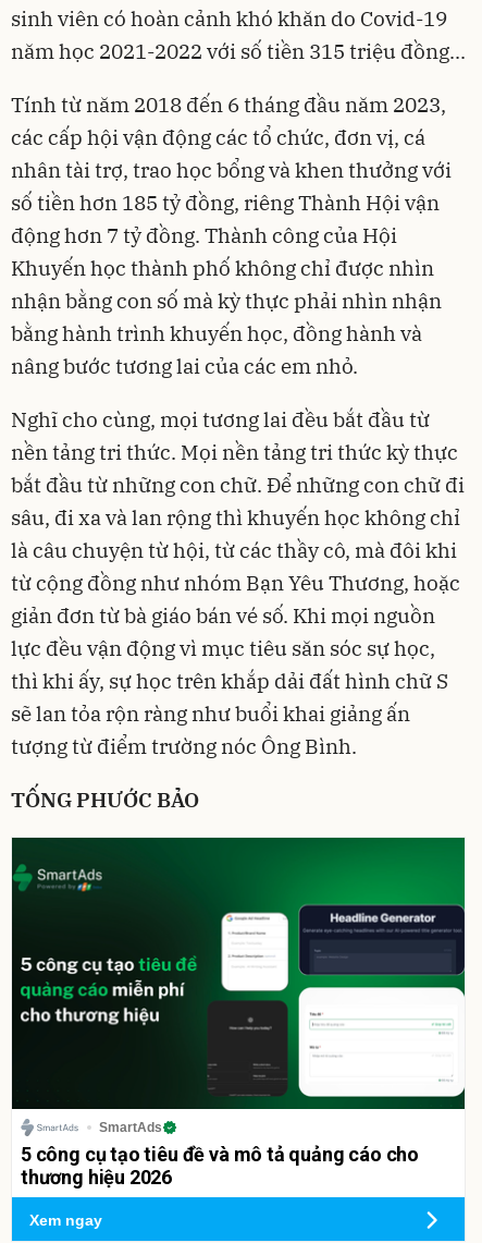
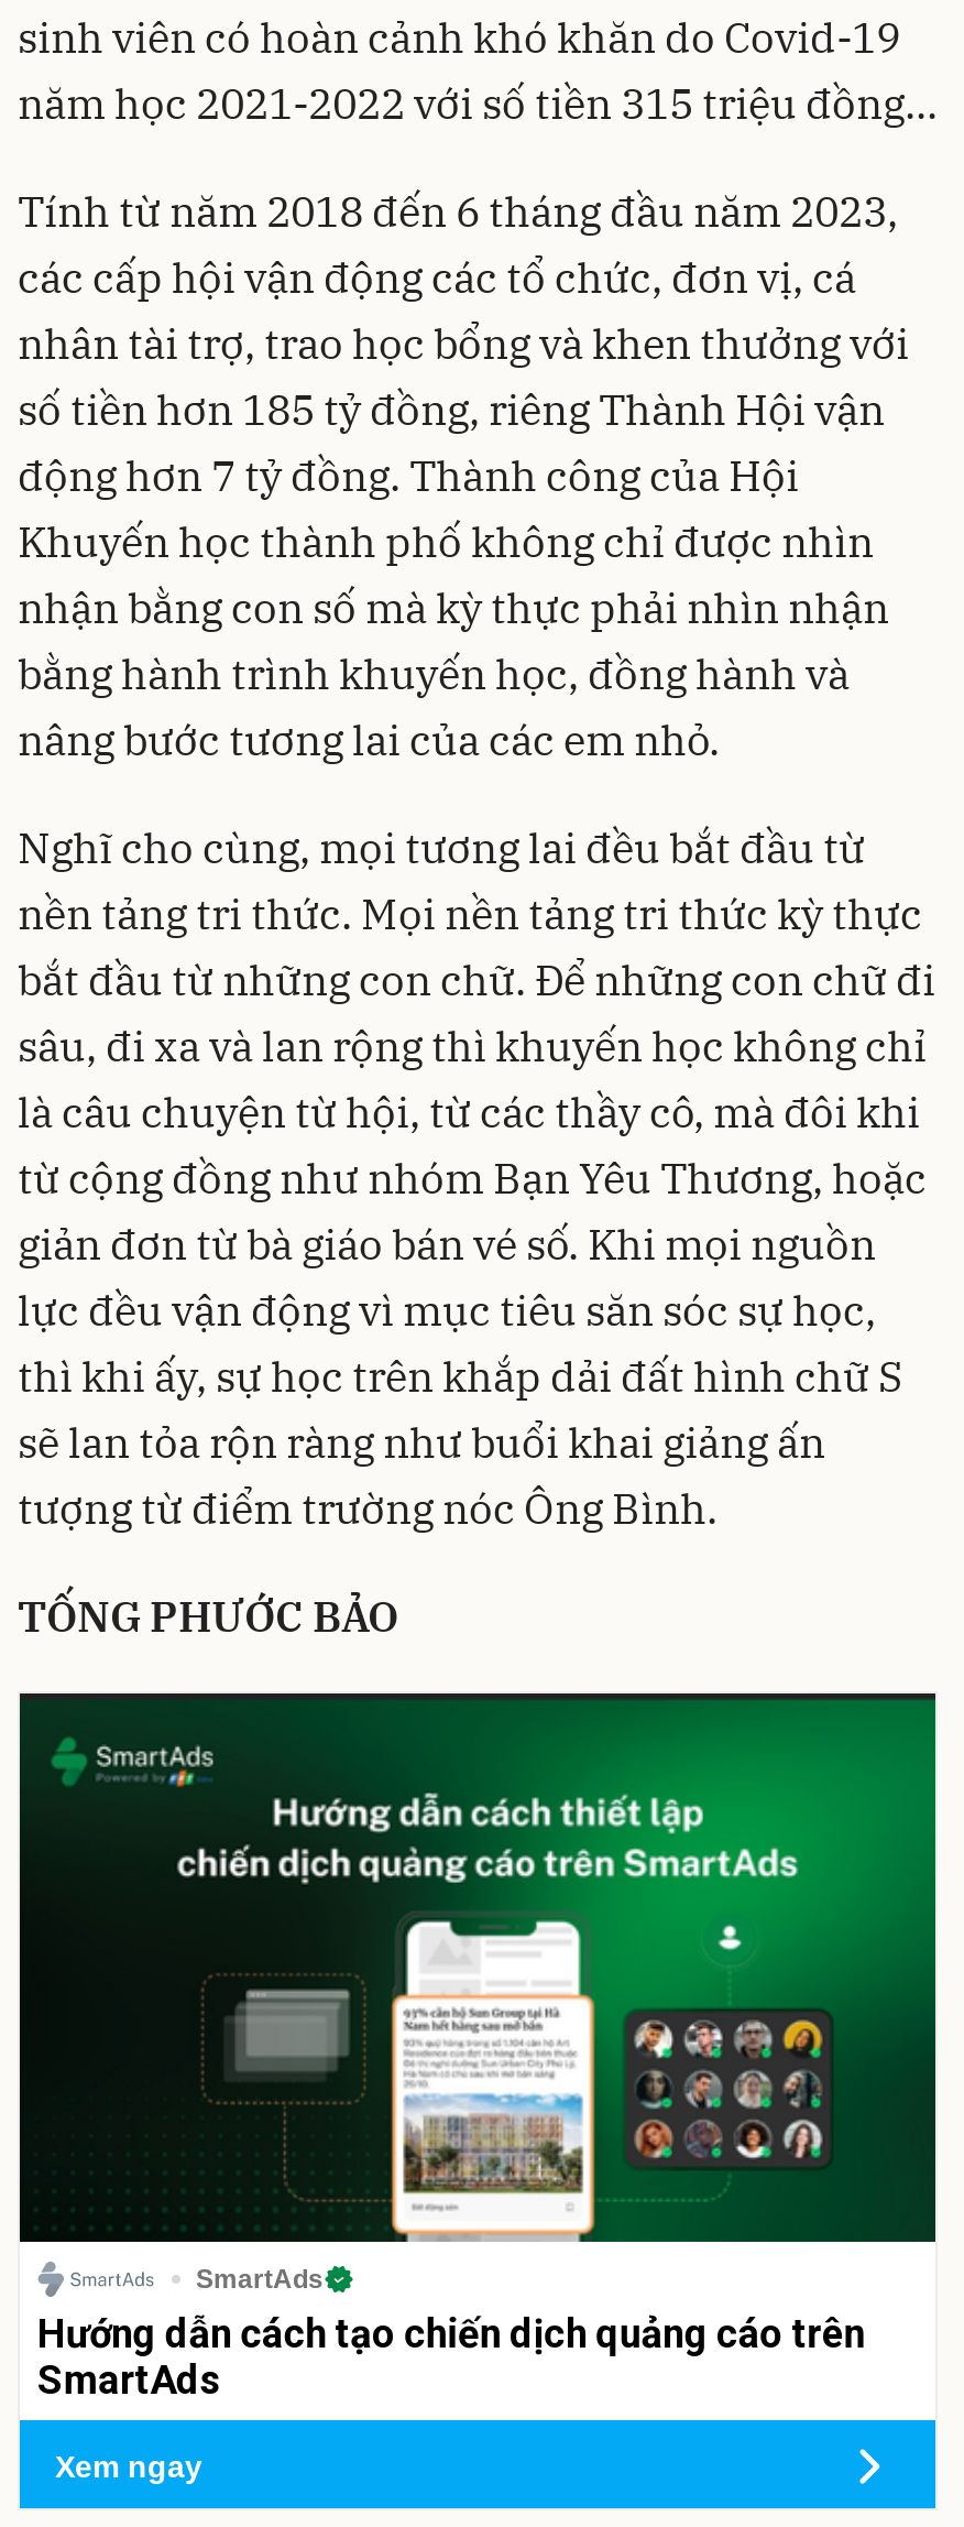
[12,861,465,1189] [image] | 5 công cụ tạo tiêu đề và mô tả quảng cáo cho | thương hiệu 2026 -> [22,1738,938,2403] [image] | Hướng dẫn cách tạo chiến dịch quảng cáo trên | SmartAds

